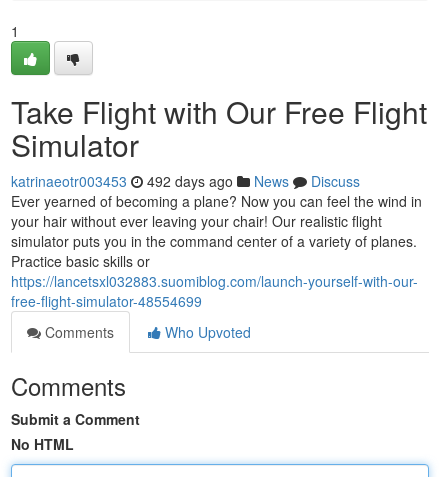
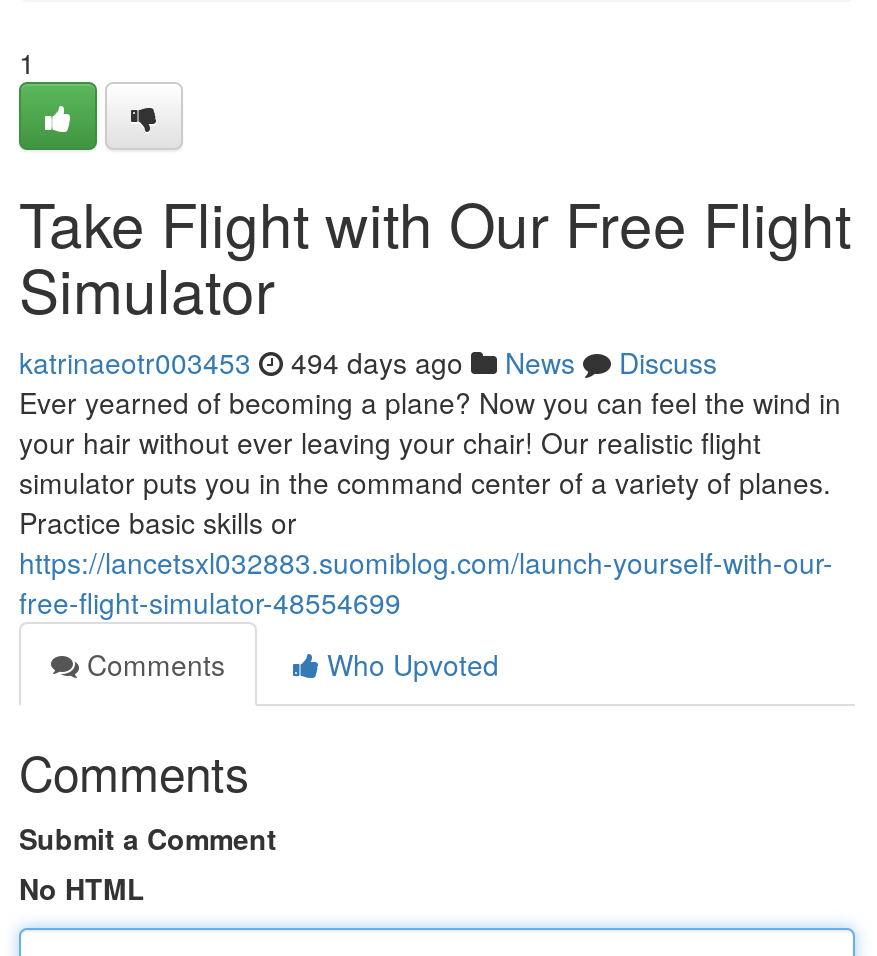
[11,171,360,191] katrinaeotr003453 492 days ago News Discuss -> [19,342,717,382] katrinaeotr003453 494 days ago News Discuss

